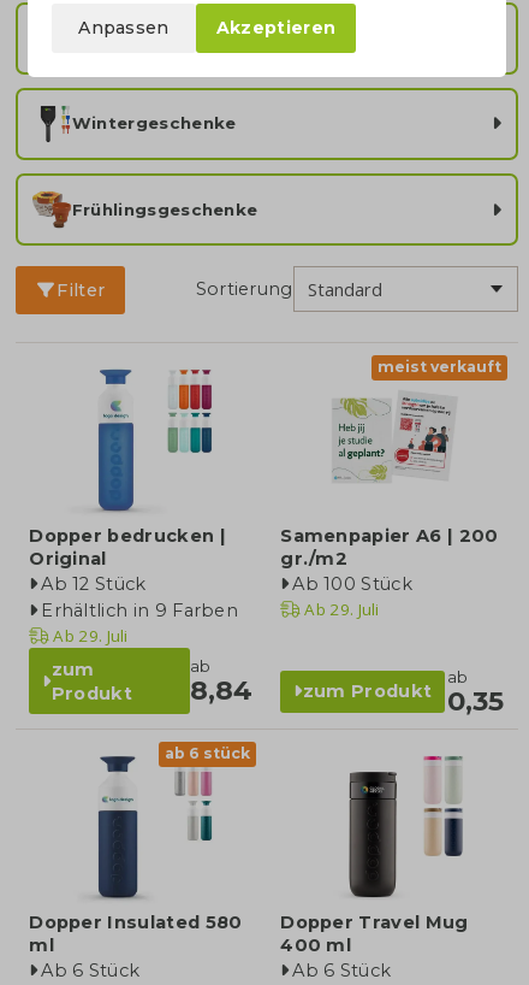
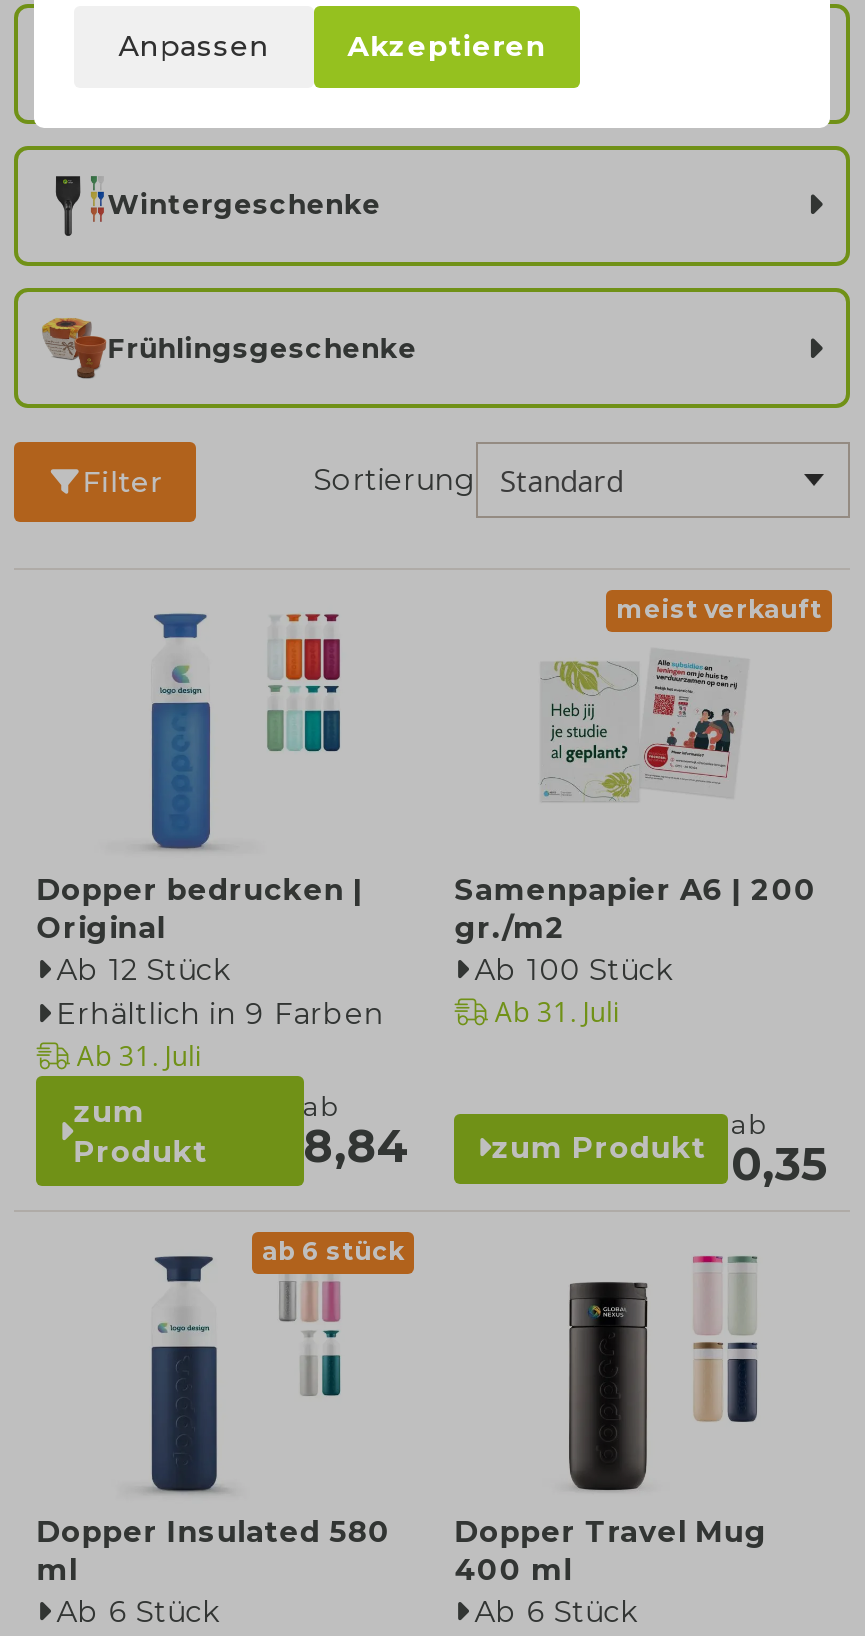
[305,598,380,620] Ab 29. Juli -> [495,994,620,1030] Ab 31. Juli
[53,625,128,646] Ab 29. Juli -> [77,1038,202,1074] Ab 31. Juli

